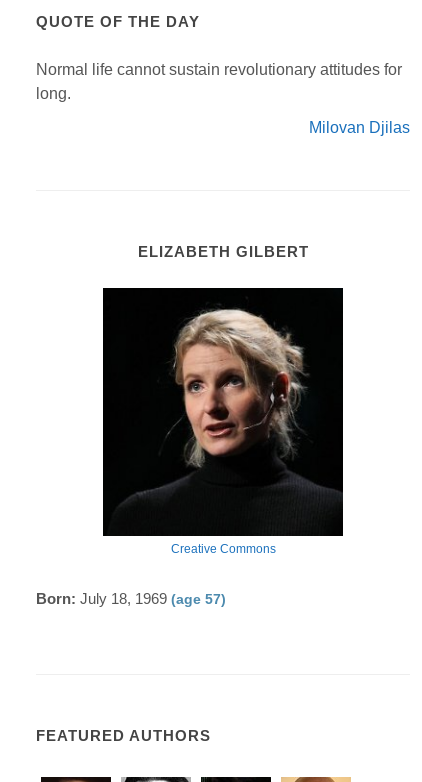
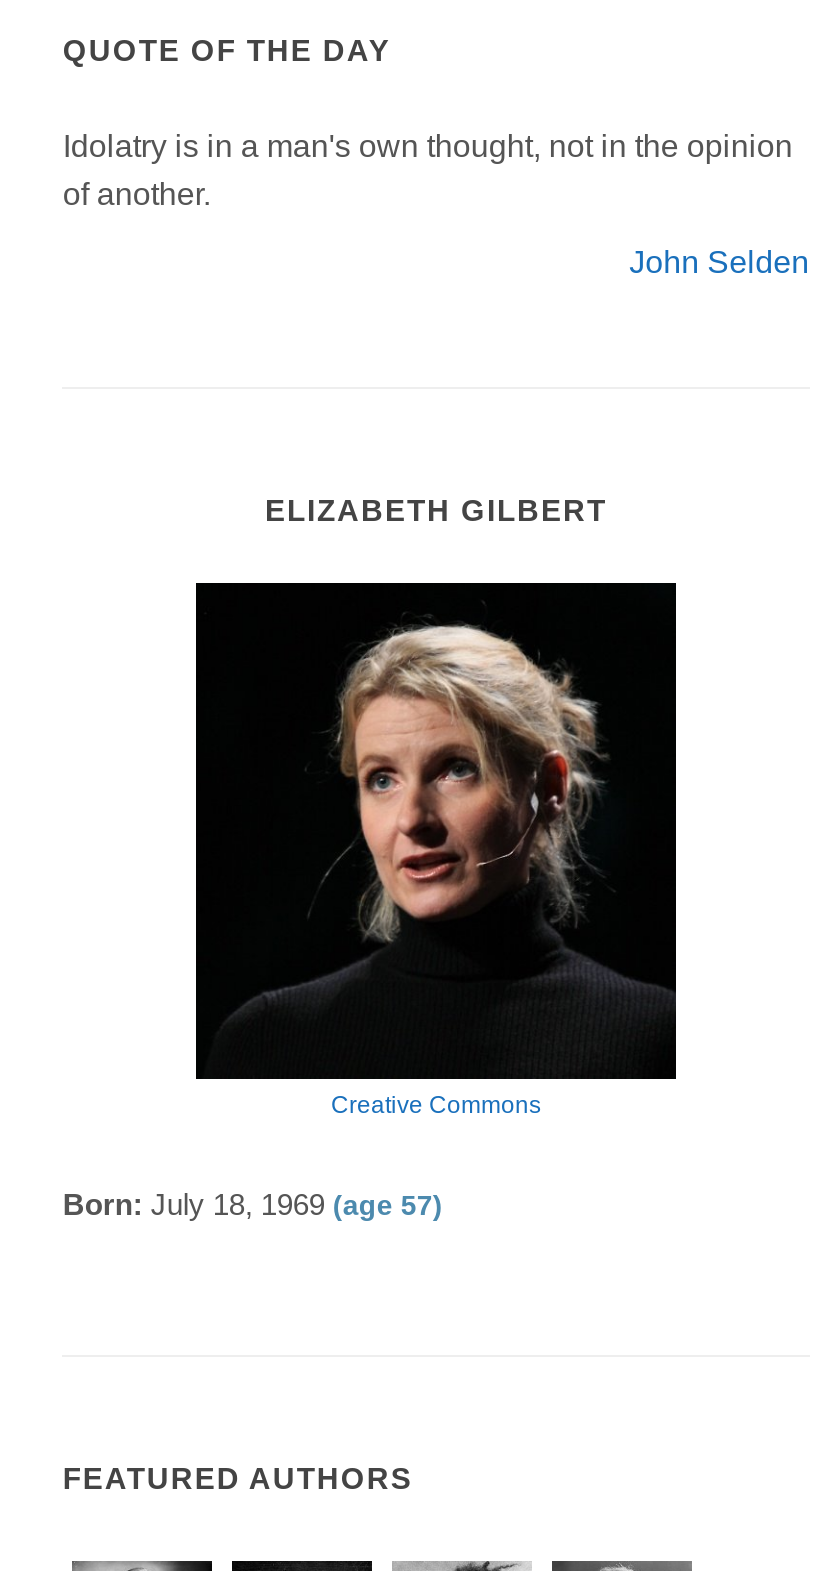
[36,61,402,102] Normal life cannot sustain revolutionary attitudes for | long. -> [63,128,793,210] Idolatry is in a man's own thought, not in the opinion | of another.
[309,119,410,136] Milovan Djilas -> [629,244,809,278] John Selden

